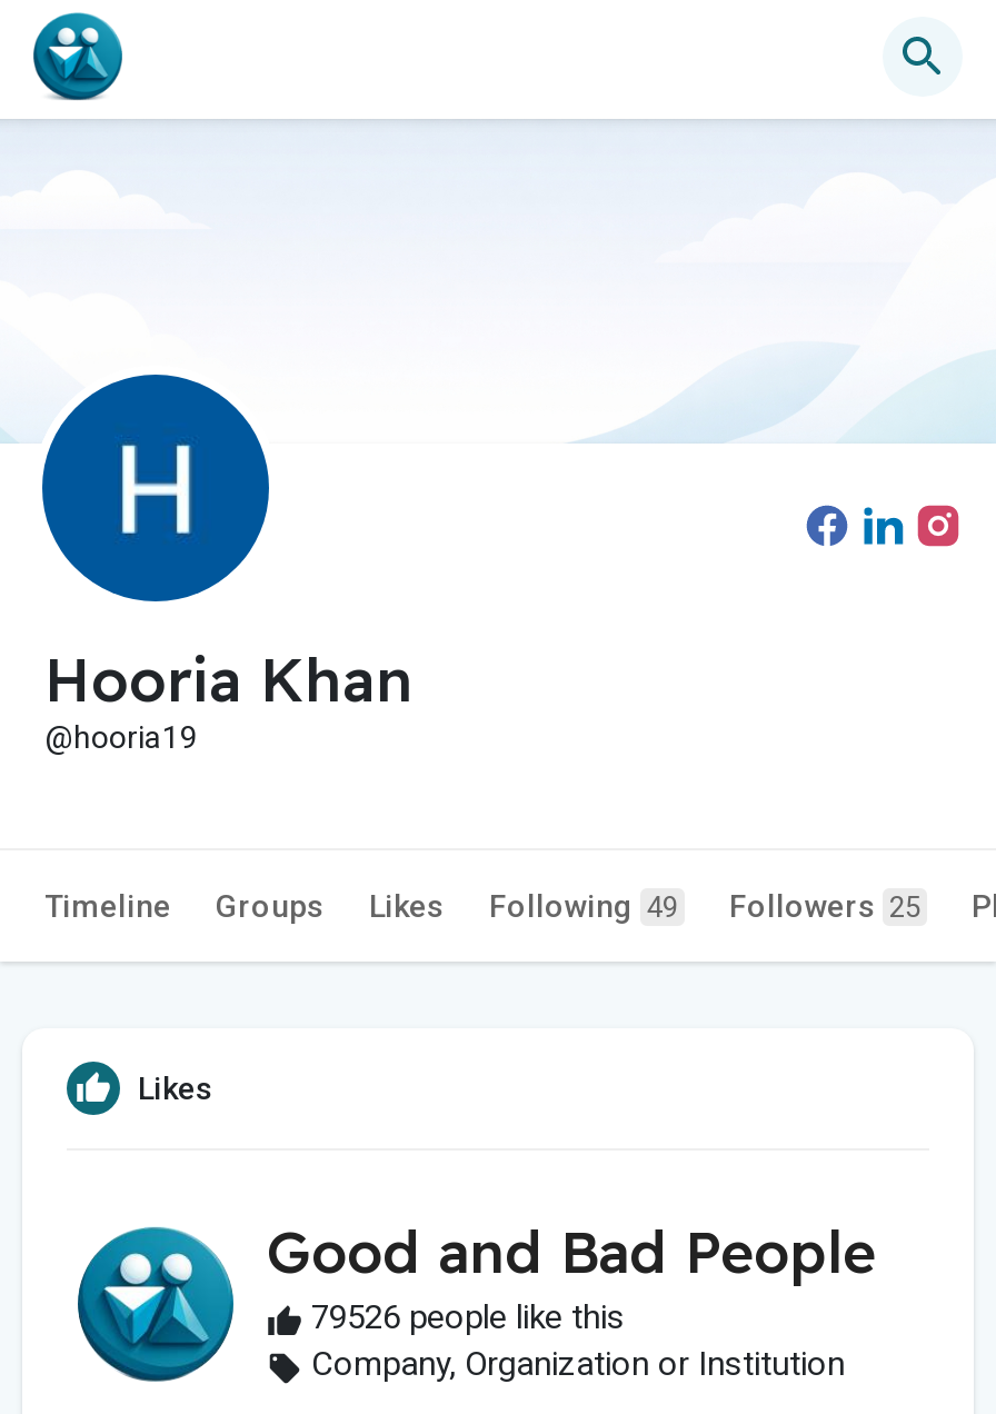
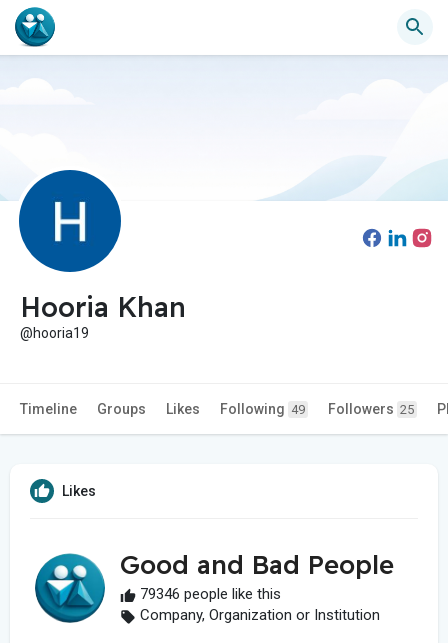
[302,1298,625,1338] 79526 people like this -> [136,585,281,603] 79346 people like this

